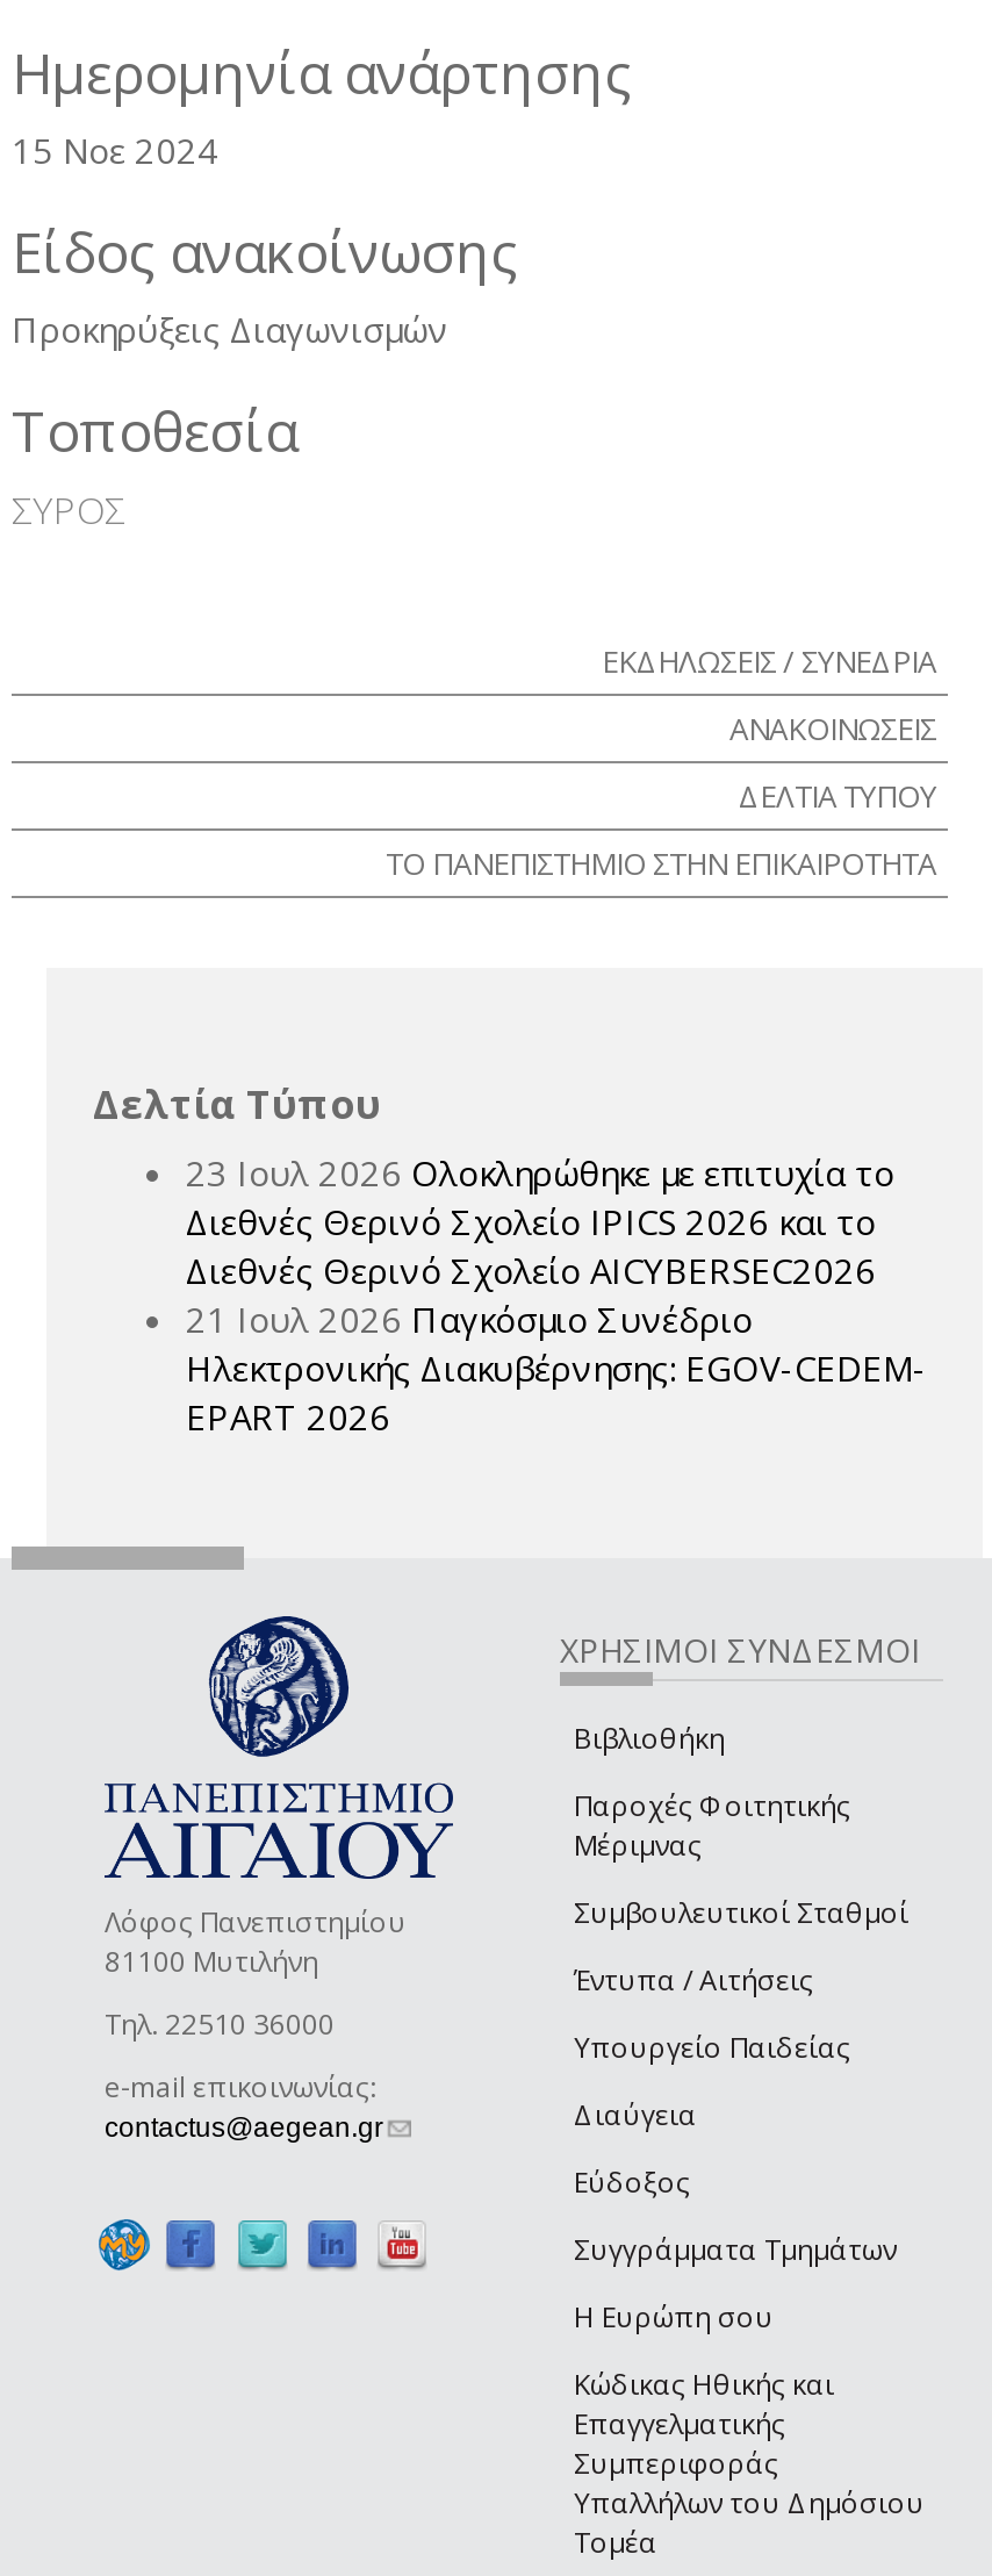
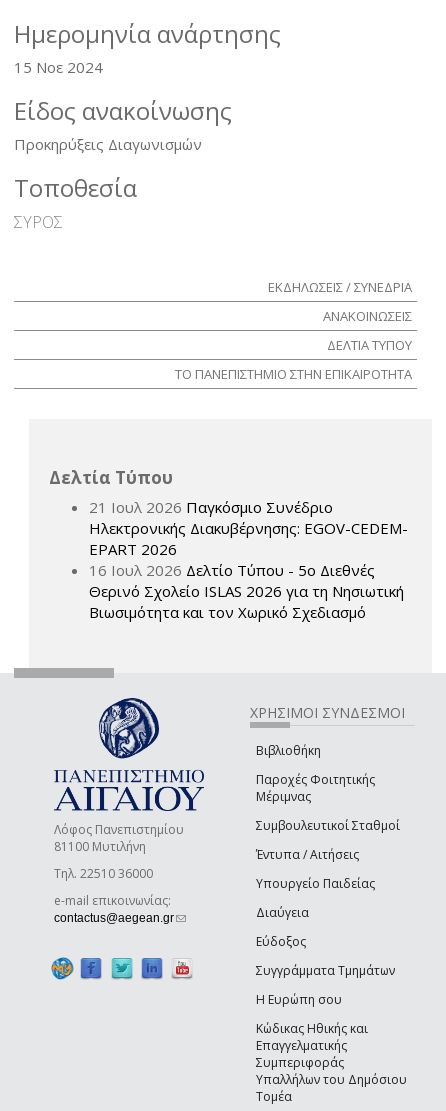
[186,1148,894,1293] 23 Ιουλ 2026 Ολοκληρώθηκε με επιτυχία το | Διεθνές Θερινό Σχολείο IPICS 2026 και το | Διεθνές Θερινό Σχολείο AICYBERSEC2026 -> none
moved [186,1295,927,1439] -> [89,497,408,559]: 21 Ιουλ 2026 Παγκόσμιο Συνέδριο | Ηλεκτρονικής Διακυβέρνησης: EGOV-CEDEM- | EPART 2026
none -> [89,560,404,622] 16 Ιουλ 2026 Δελτίο Τύπου - 5ο Διεθνές | Θερινό Σχολείο ISLAS 2026 για τη Νησιωτική | Βιωσιμότητα και τον Χωρικό Σχεδιασμό

